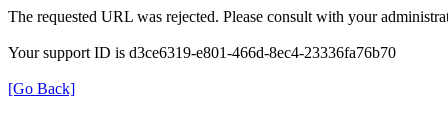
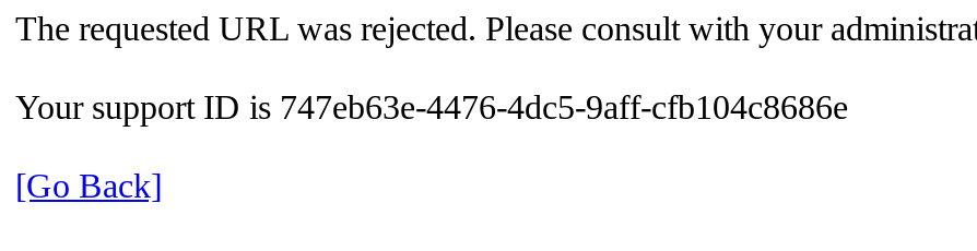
[8,44,396,61] Your support ID is d3ce6319-e801-466d-8ec4-23336fa76b70 -> [15,88,848,125] Your support ID is 747eb63e-4476-4dc5-9aff-cfb104c8686e

